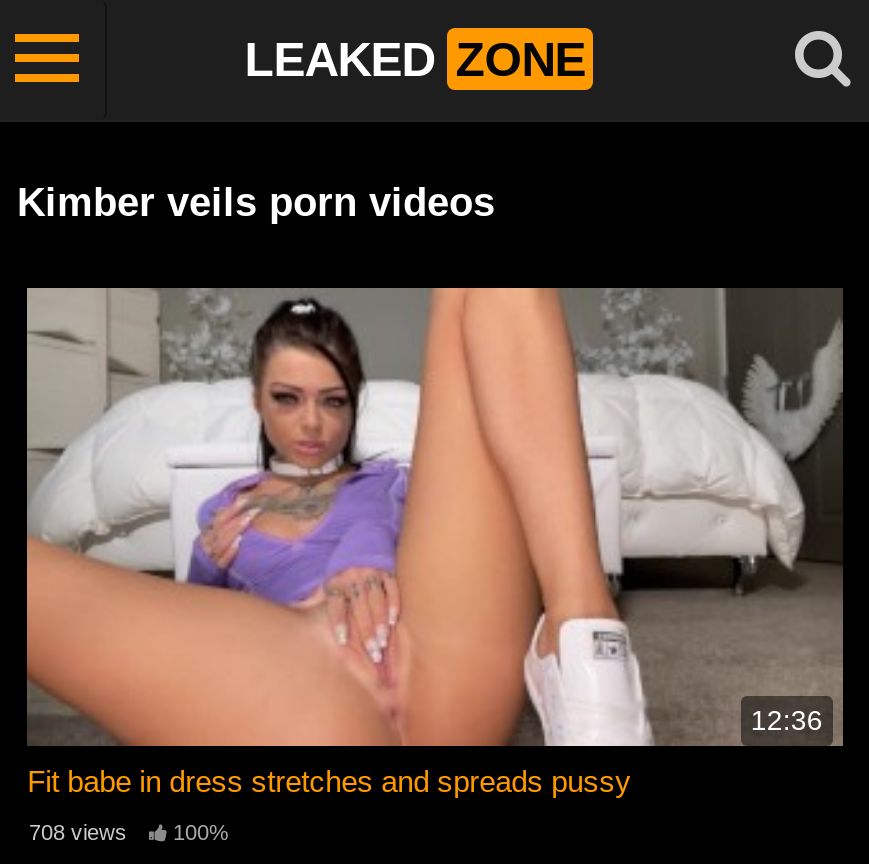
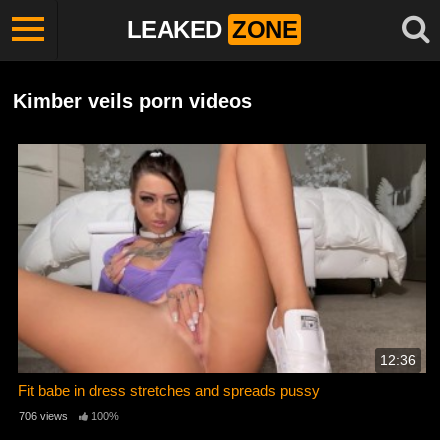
[29,821,229,845] 708 views 100% -> [19,410,119,422] 706 views 100%

